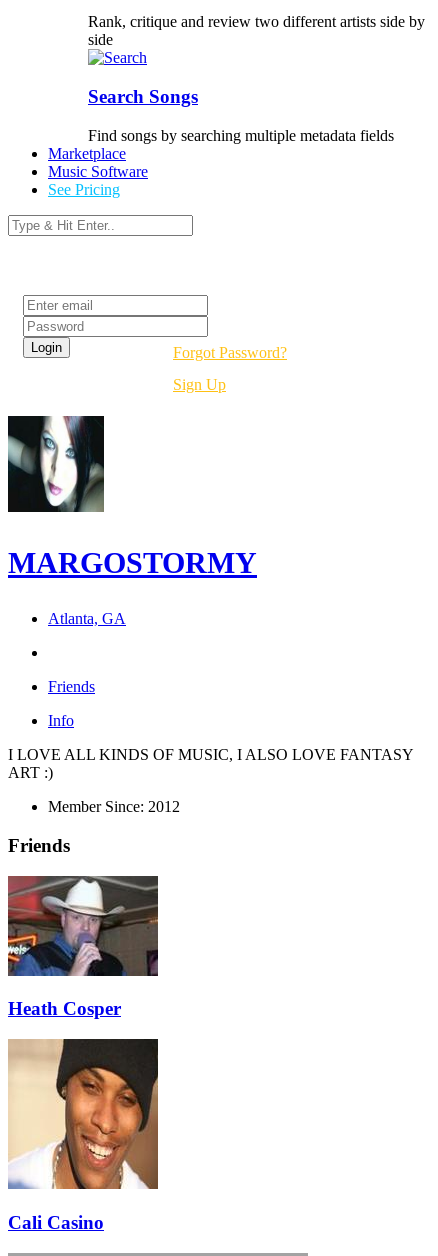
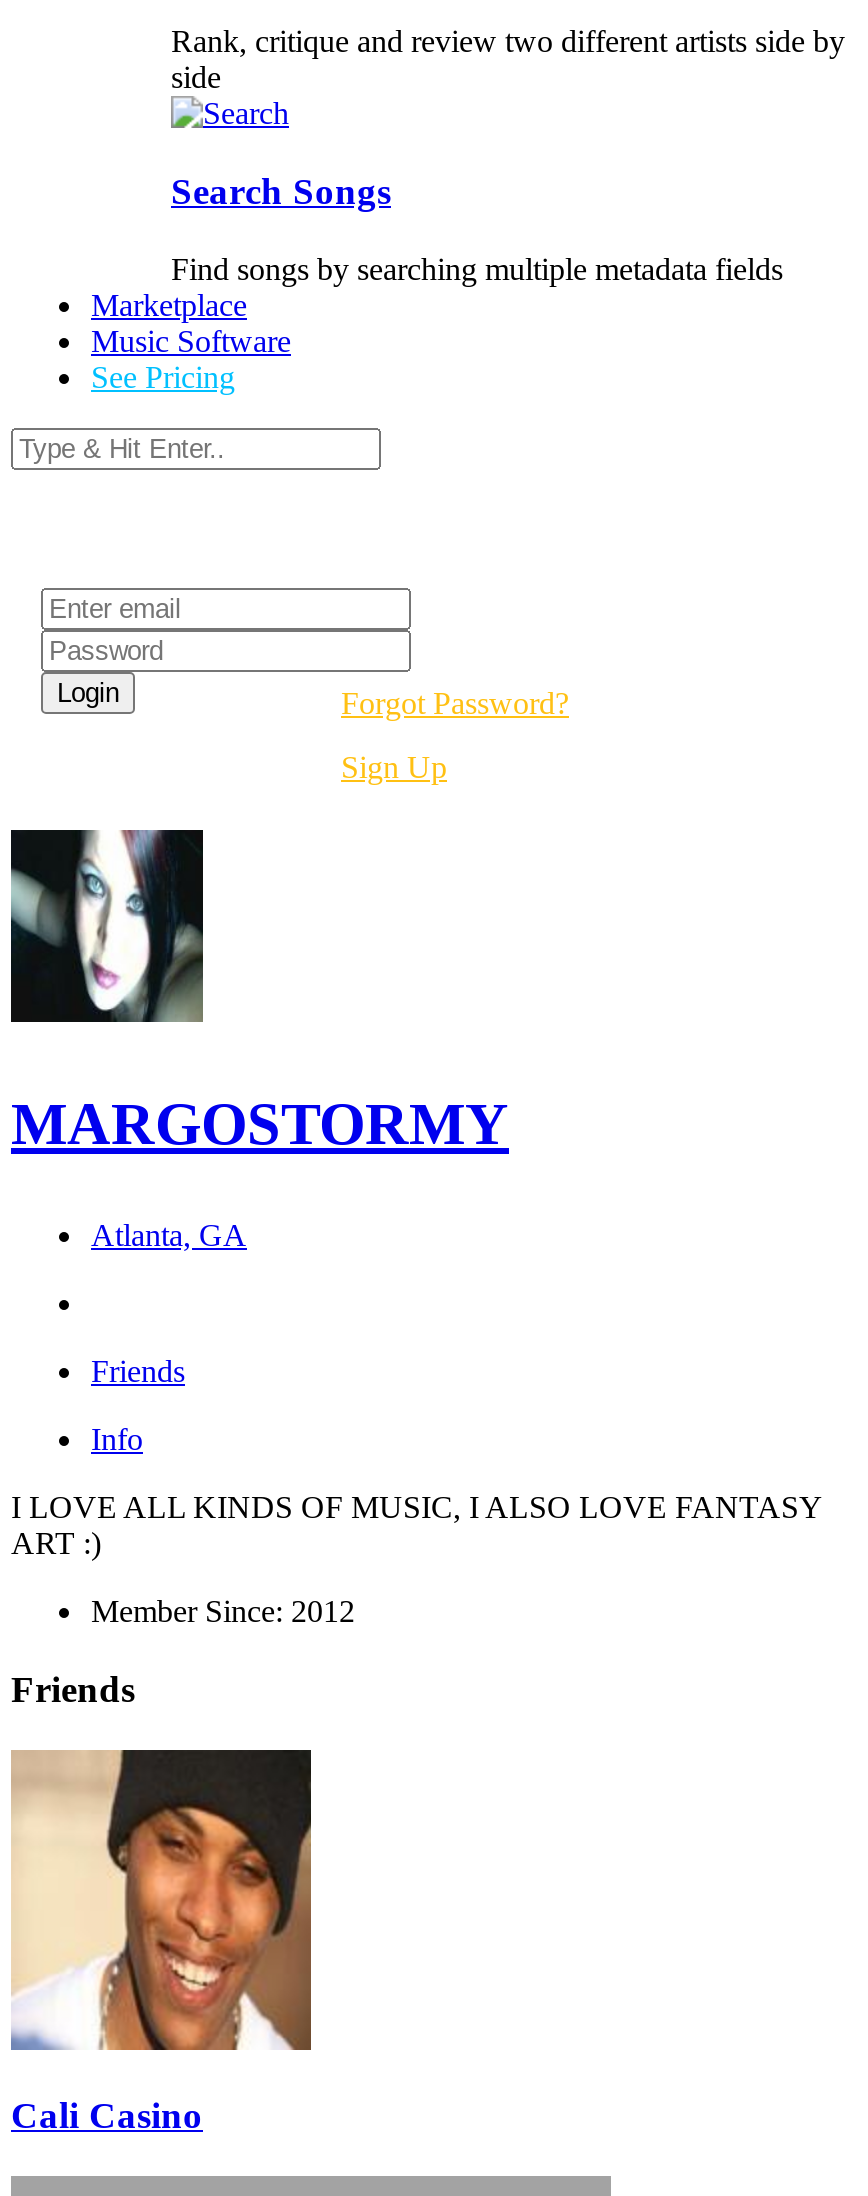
[7,875,159,1019] [image] | Heath Cosper -> none

